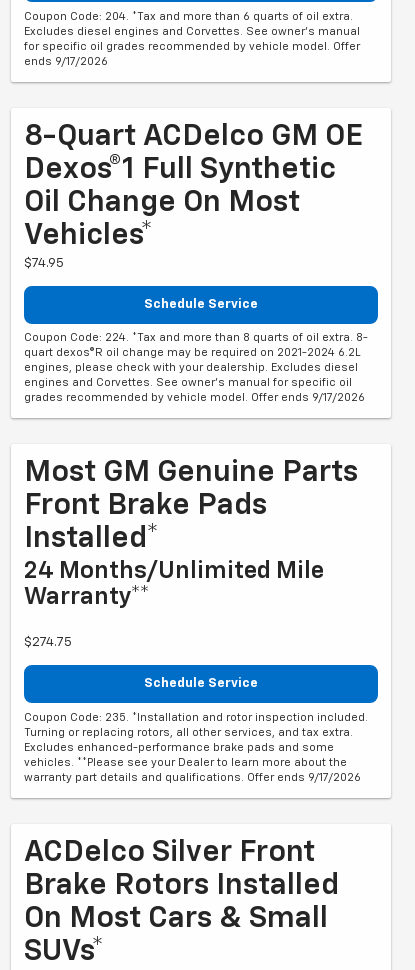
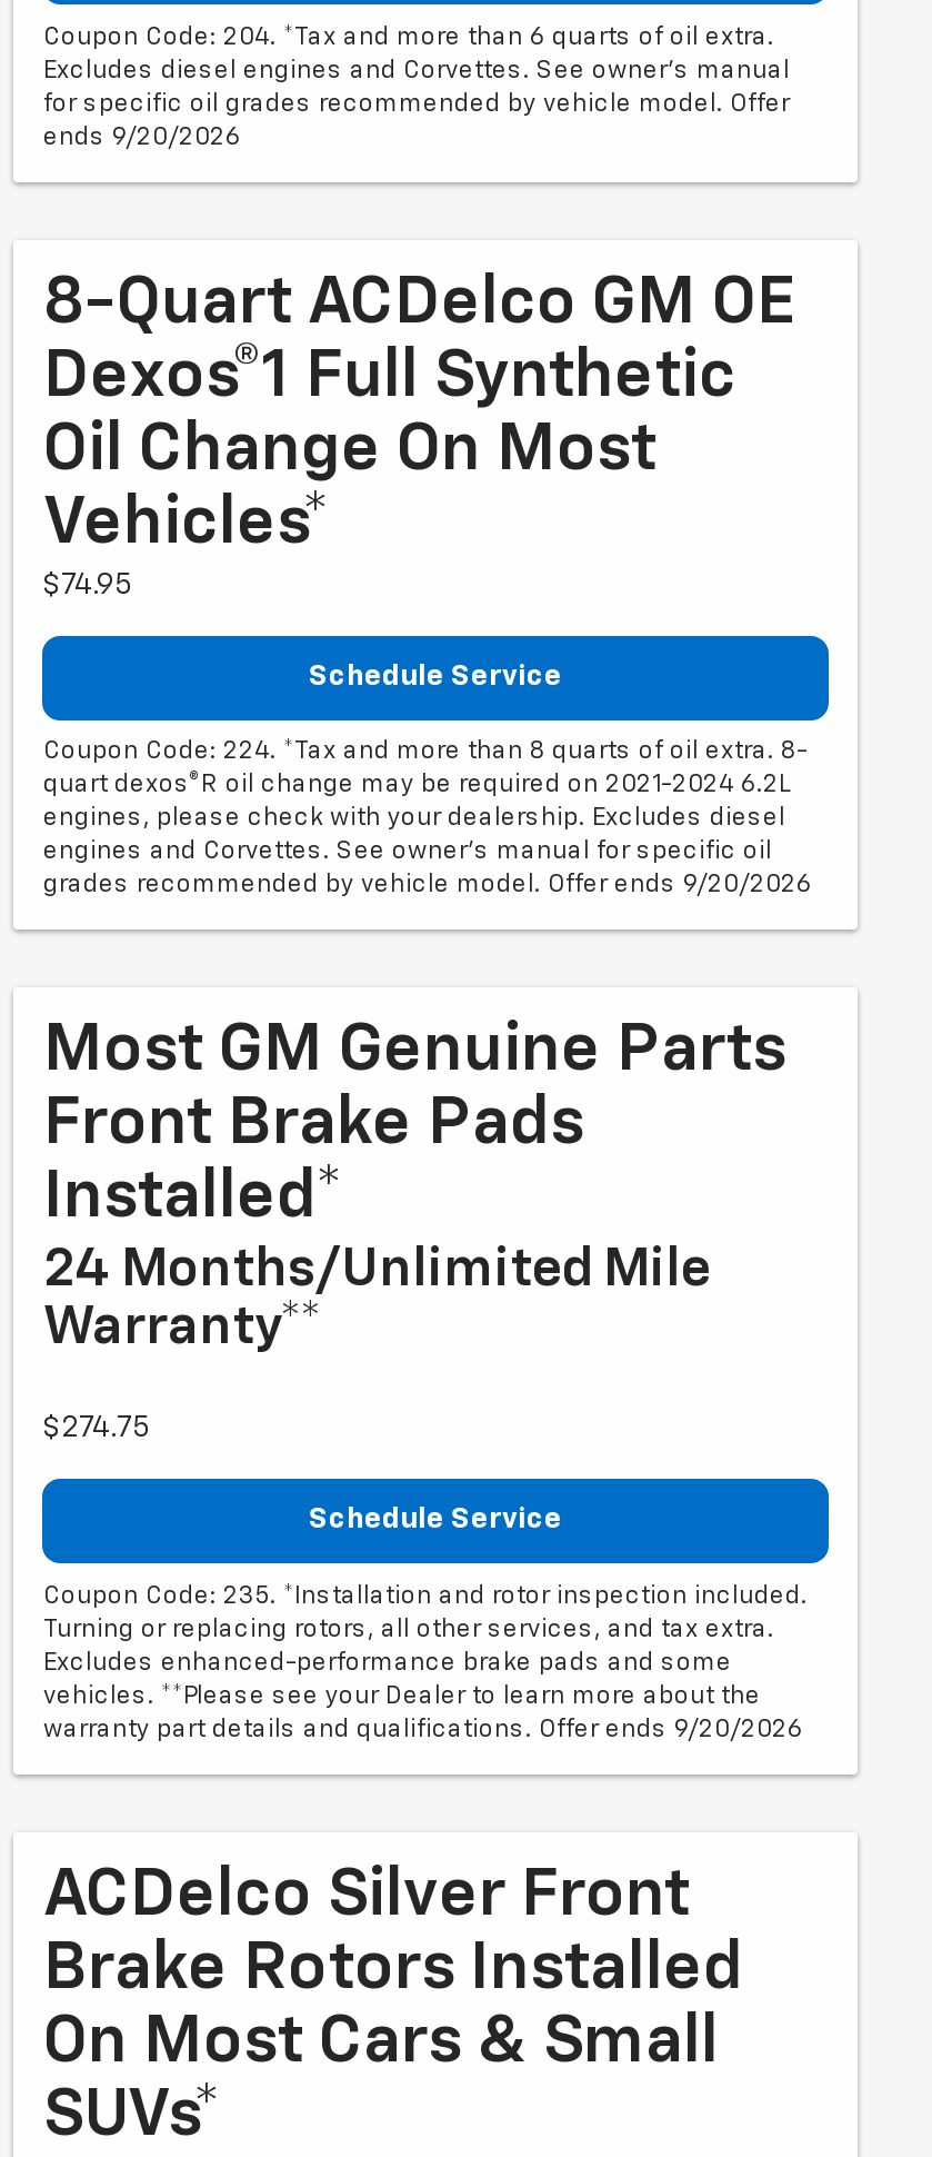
[24,56,108,67] ends 9/17/2026 -> [43,124,241,149] ends 9/20/2026
[24,392,365,403] grades recommended by vehicle model. Offer ends 9/17/2026 -> [43,873,812,897] grades recommended by vehicle model. Offer ends 9/20/2026
[24,772,361,783] warranty part details and qualifications. Offer ends 9/17/2026 -> [43,1716,803,1741] warranty part details and qualifications. Offer ends 9/20/2026

